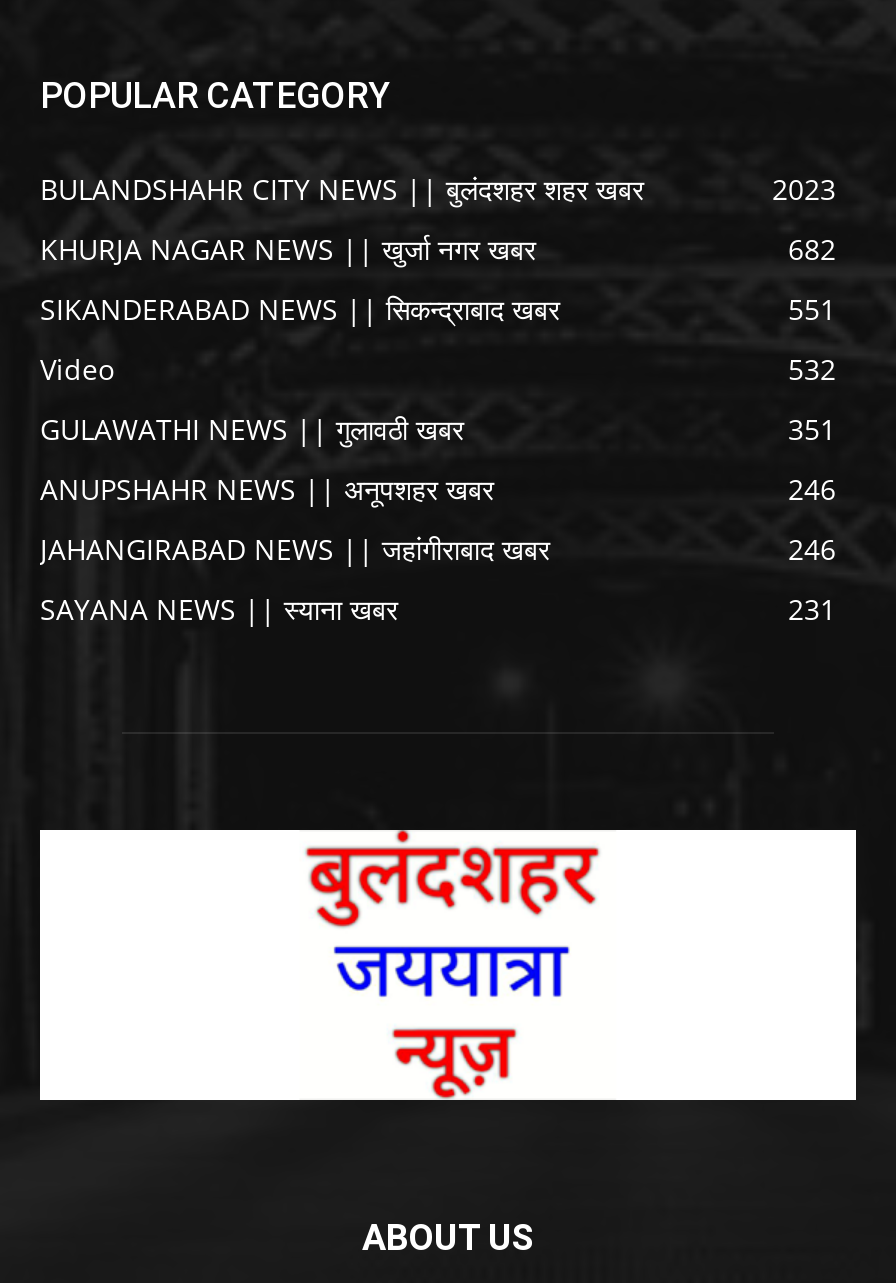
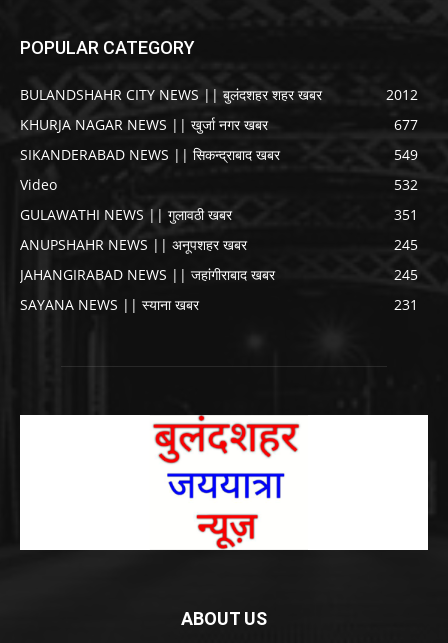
[772,170,836,208] 2023 -> [386,85,418,104] 2012
[788,230,836,268] 682 -> [394,115,418,134] 677
[788,290,836,328] 551 -> [394,145,418,164] 549
[788,470,836,508] 246 -> [394,235,418,254] 245
[788,530,836,568] 246 -> [394,265,418,284] 245

